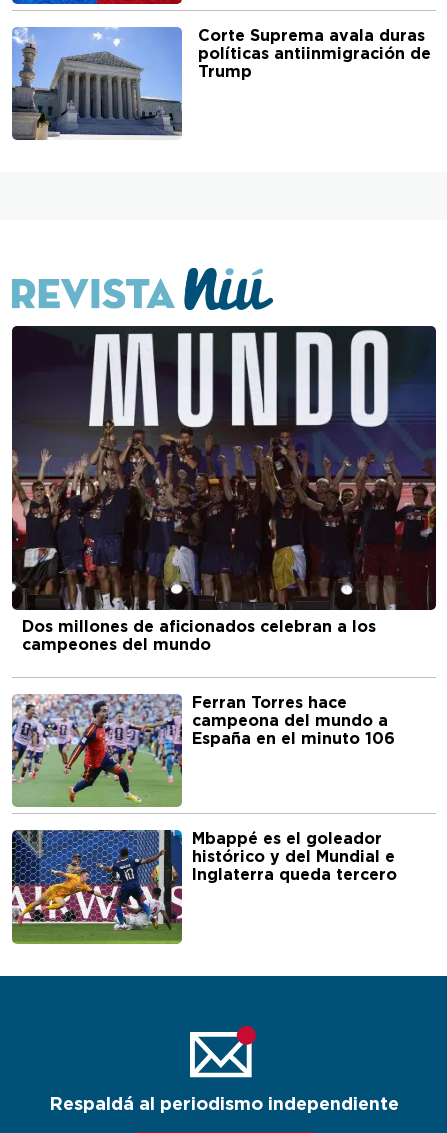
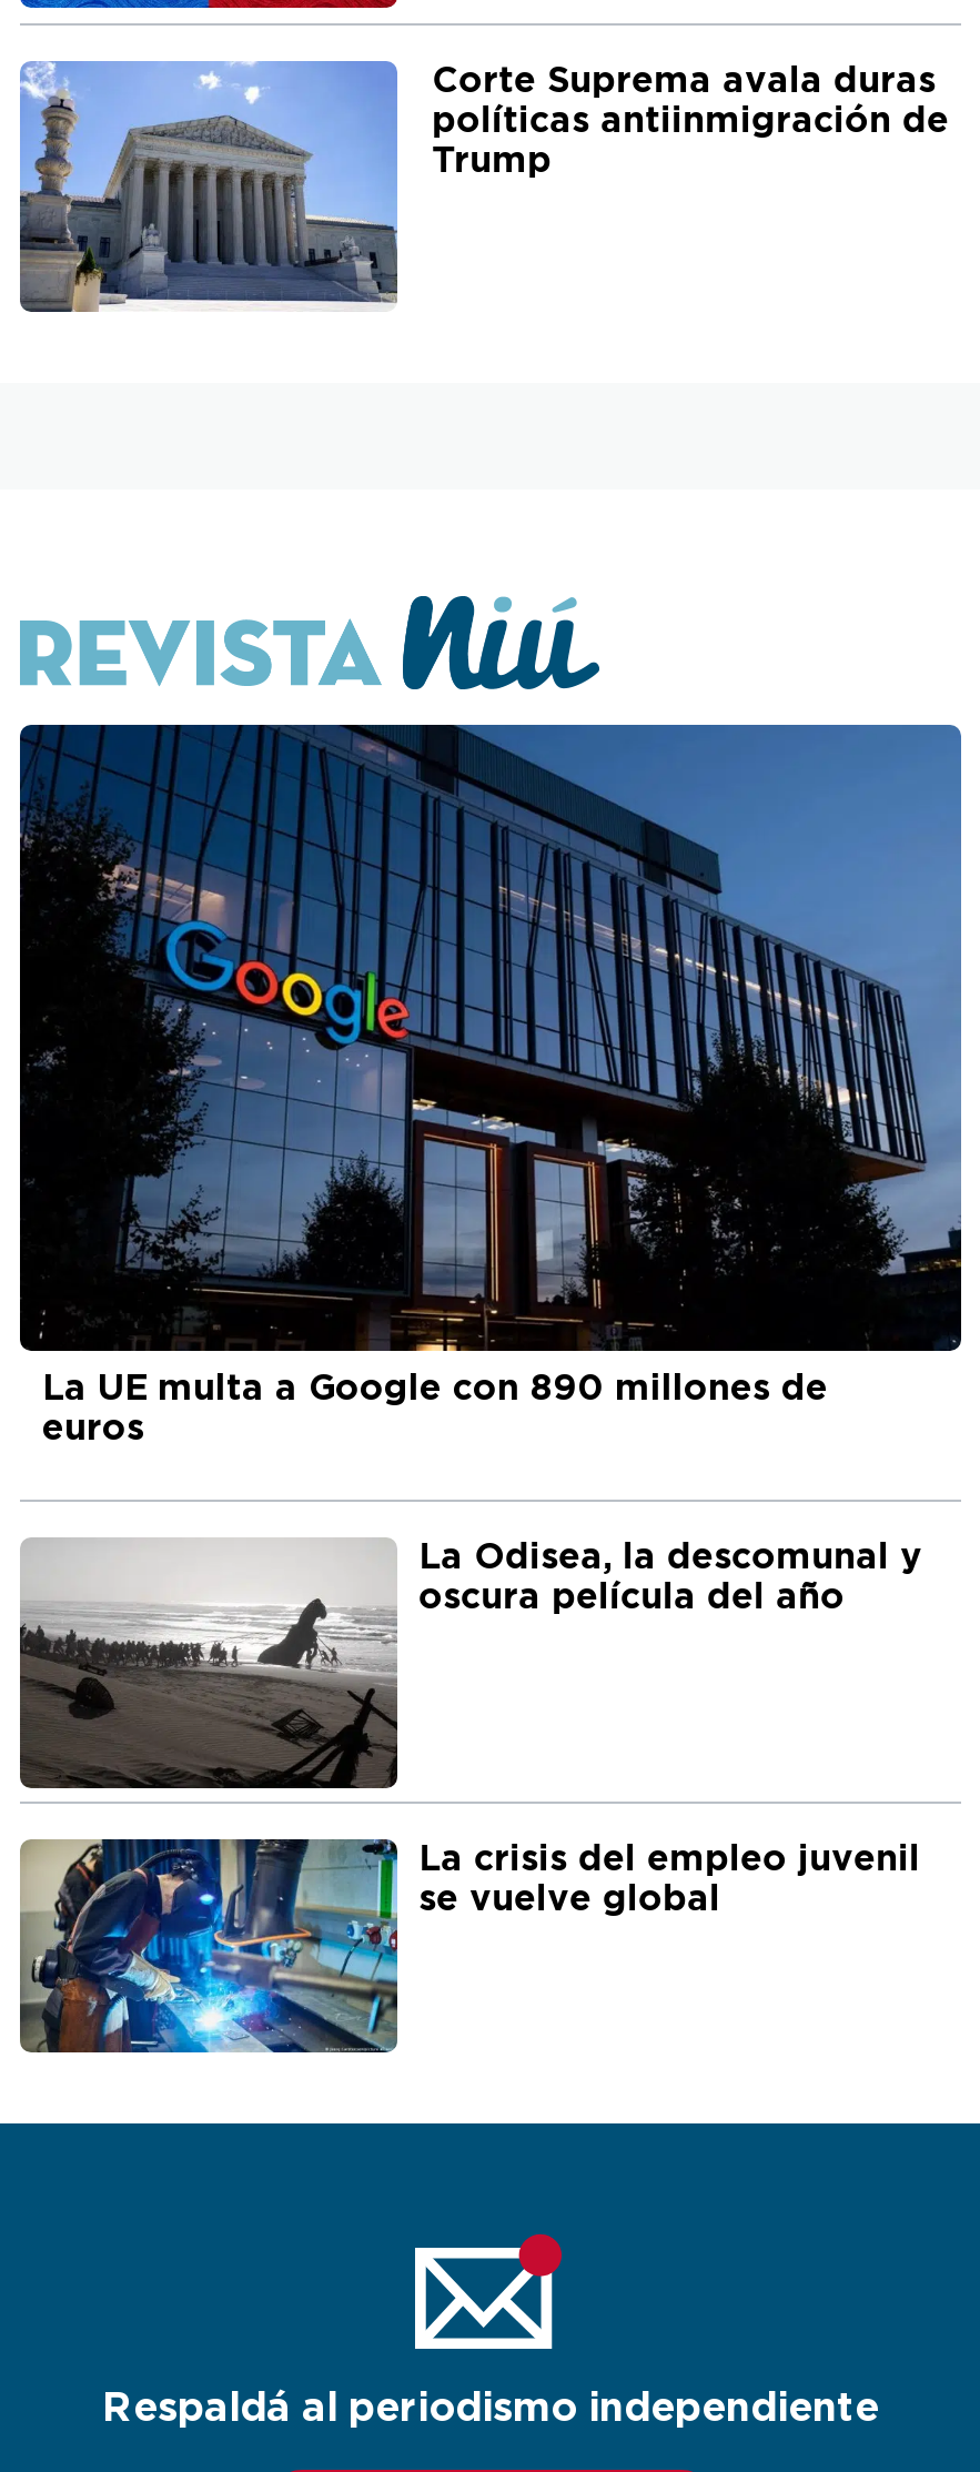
[11,325,437,653] [image] | Dos millones de aficionados celebran a los | campeones del mundo -> [18,724,963,1446] [image] | La UE multa a Google con 890 millones de | euros
[12,694,395,808] [image] | Ferran Torres hace | campeona del mundo a | España en el minuto 106 -> [20,1539,923,1792] [image] | La Odisea, la descomunal y | oscura película del año
[11,829,397,945] [image] | Mbappé es el goleador | histórico y del Mundial e | Inglaterra queda tercero -> [20,1838,920,2056] [image] | La crisis del empleo juvenil | se vuelve global

